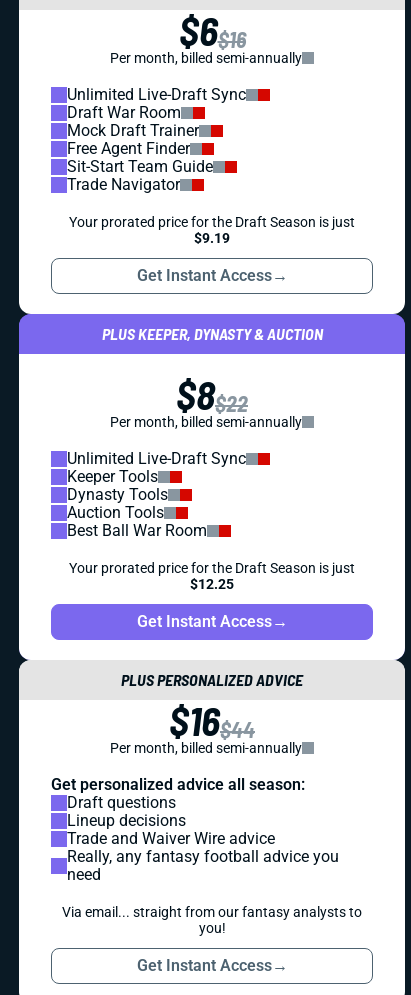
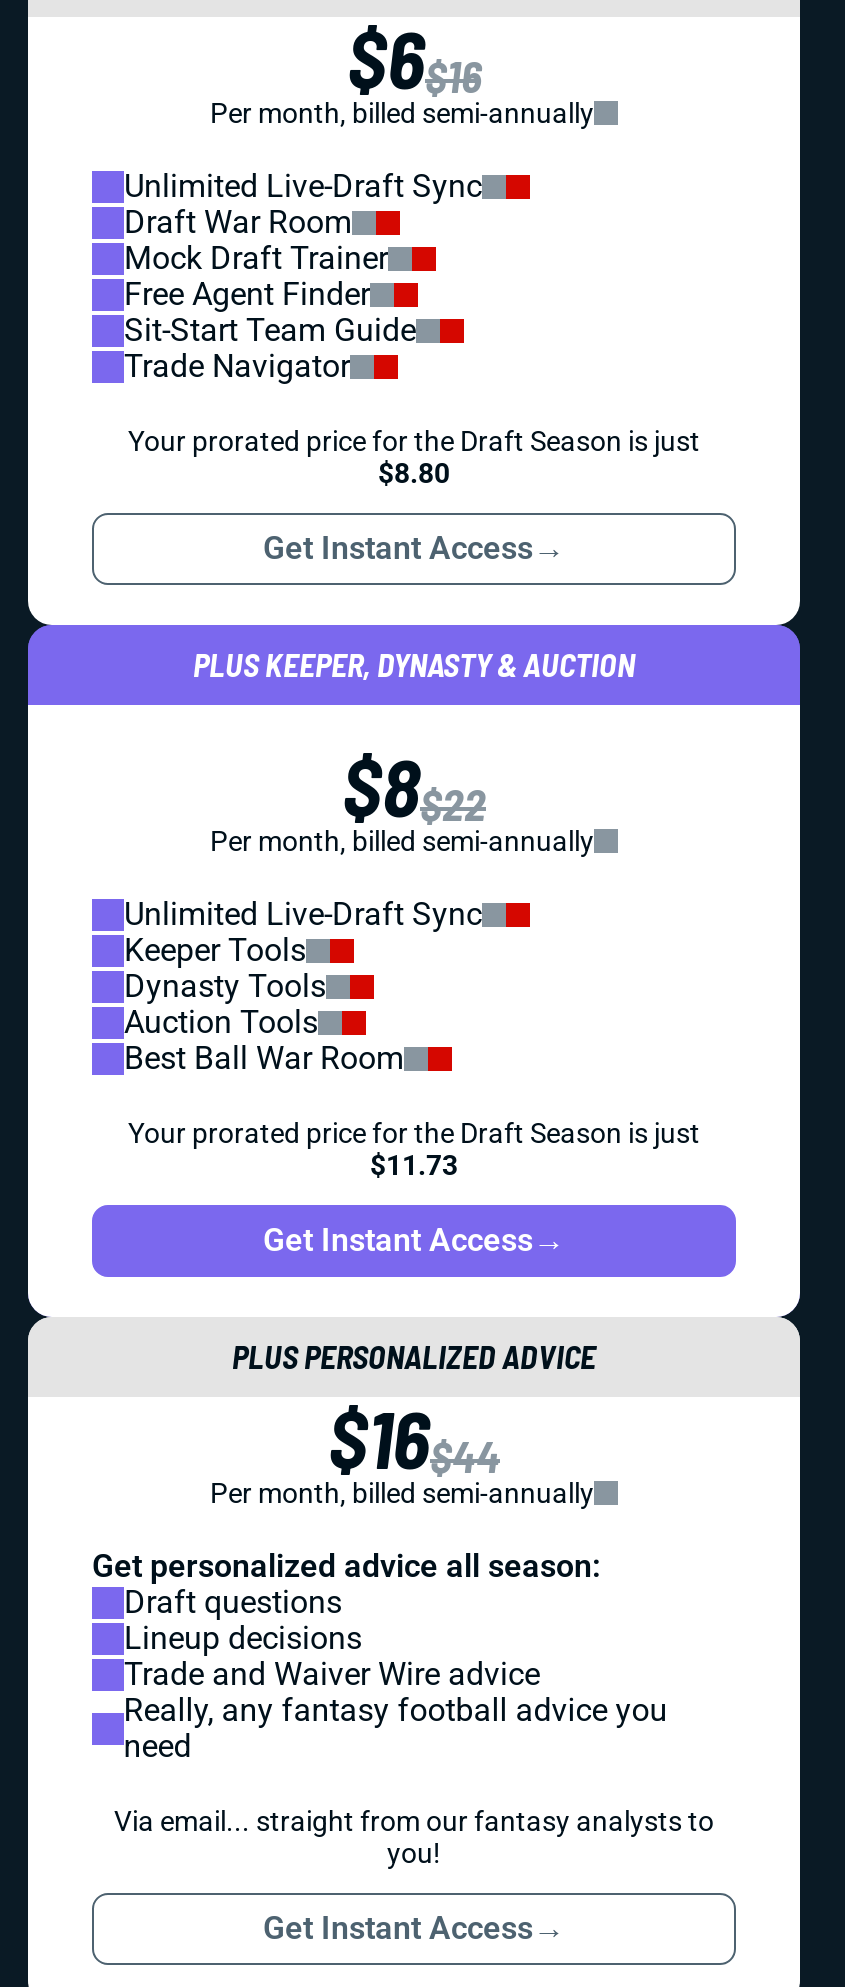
[194,230,230,246] $9.19 -> [378,457,450,489] $8.80
[190,576,234,592] $12.25 -> [370,1149,458,1181] $11.73

